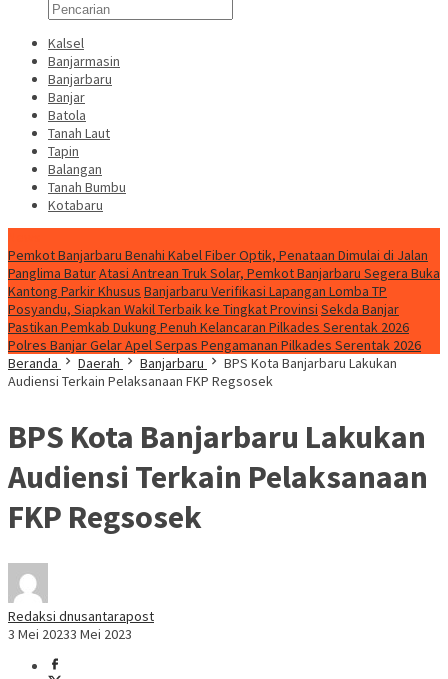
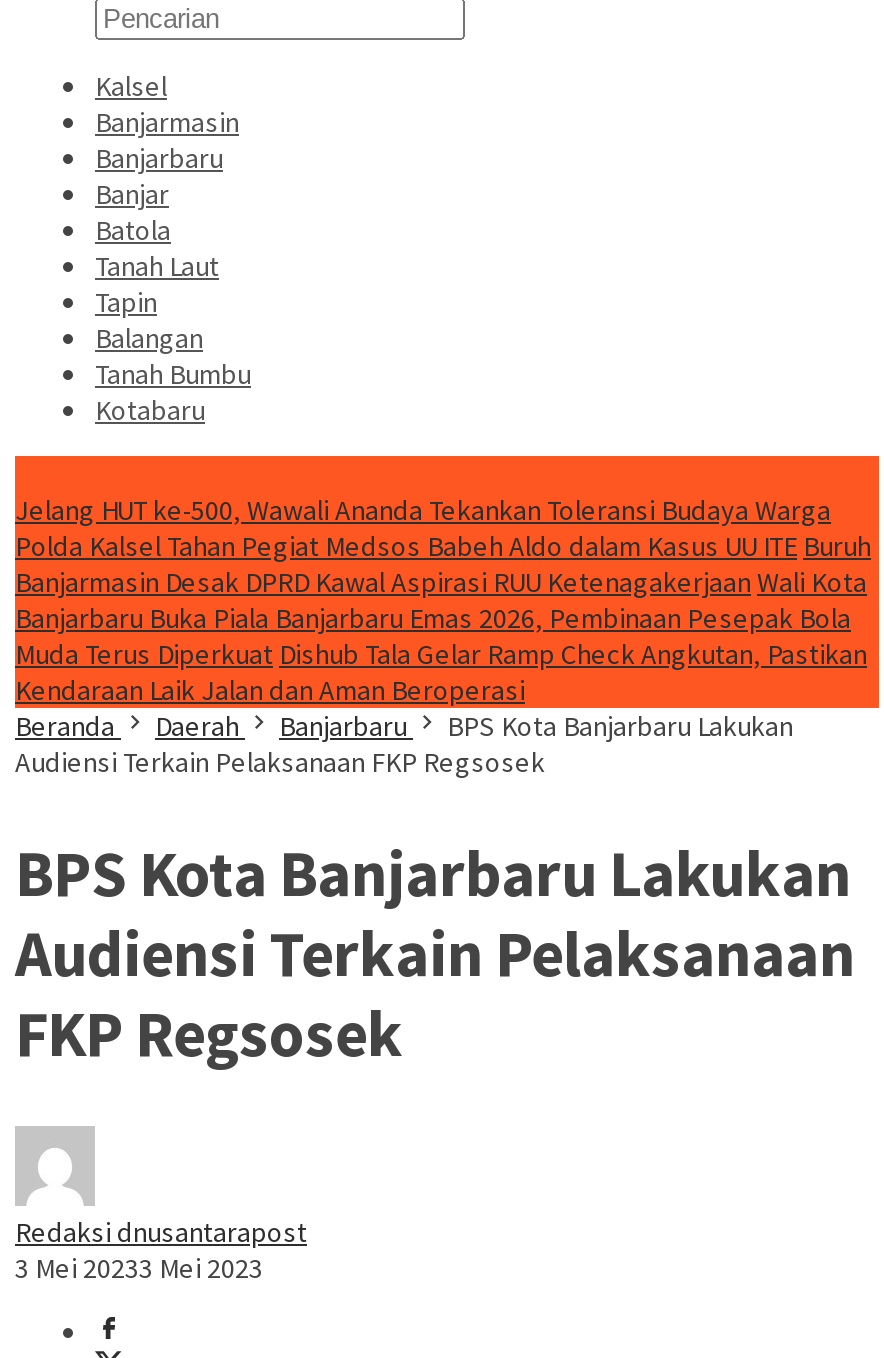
[8,246,440,354] Pemkot Banjarbaru Benahi Kabel Fiber Optik, Penataan Dimulai di Jalan | Panglima Batur Atasi Antrean Truk Solar, Pemkot Banjarbaru Segera Buka | Kantong Parkir Khusus Banjarbaru Verifikasi Lapangan Lomba TP | Posyandu, Siapkan Wakil Terbaik ke Tingkat Provinsi Sekda Banjar | Pastikan Pemkab Dukung Penuh Kelancaran Pilkades Serentak 2026 | Polres Banjar Gelar Apel Serpas Pengamanan Pilkades Serentak 2026 -> [15,492,871,708] Jelang HUT ke-500, Wawali Ananda Tekankan Toleransi Budaya Warga | Polda Kalsel Tahan Pegiat Medsos Babeh Aldo dalam Kasus UU ITE Buruh | Banjarmasin Desak DPRD Kawal Aspirasi RUU Ketenagakerjaan Wali Kota | Banjarbaru Buka Piala Banjarbaru Emas 2026, Pembinaan Pesepak Bola | Muda Terus Diperkuat Dishub Tala Gelar Ramp Check Angkutan, Pastikan | Kendaraan Laik Jalan dan Aman Beroperasi

